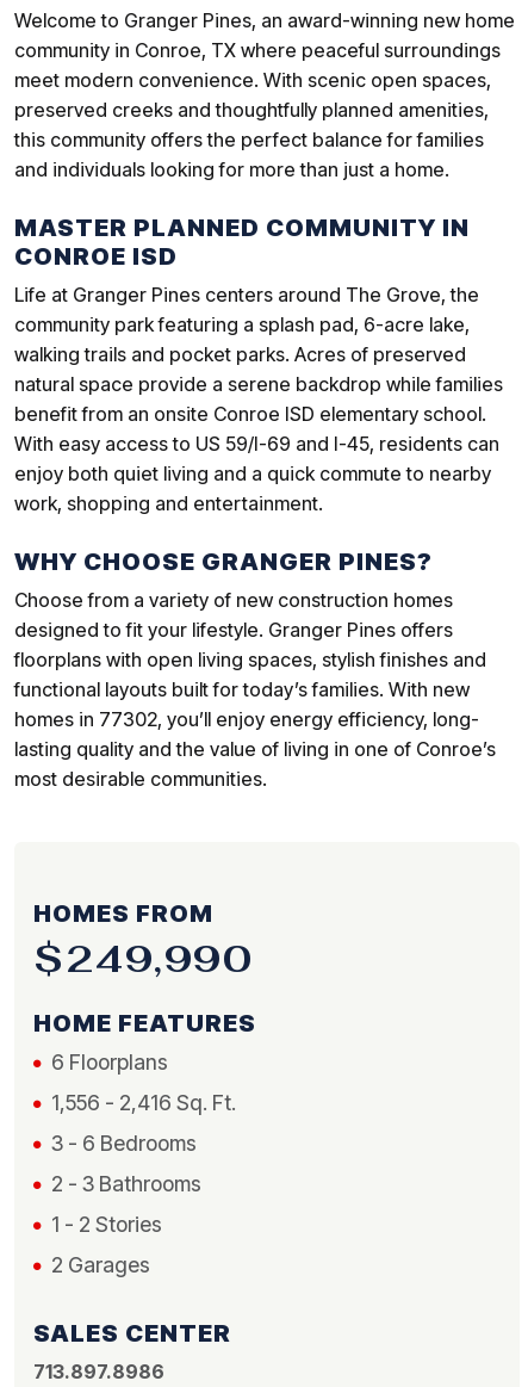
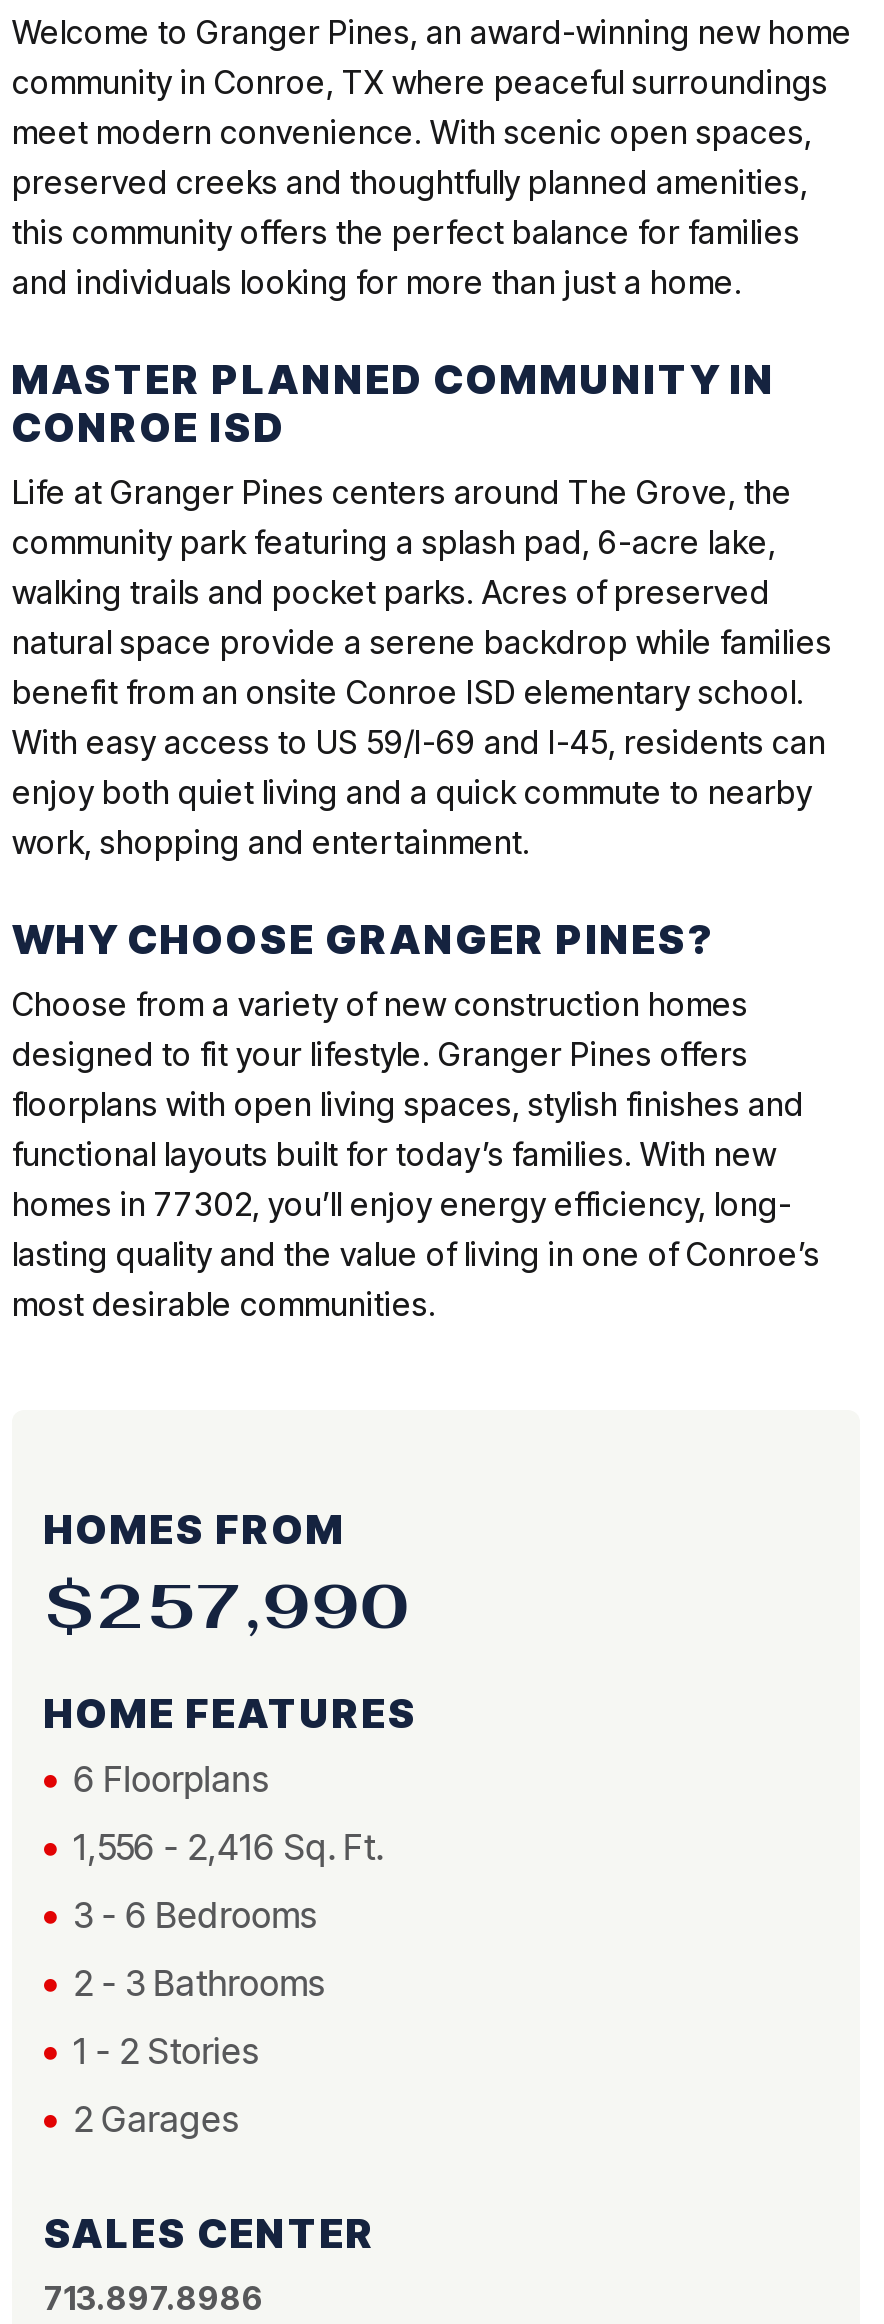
[33,934,253,982] $249,990 -> [44,1565,413,1645] $257,990

